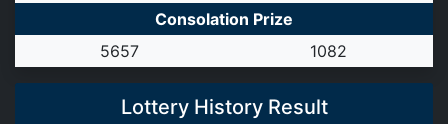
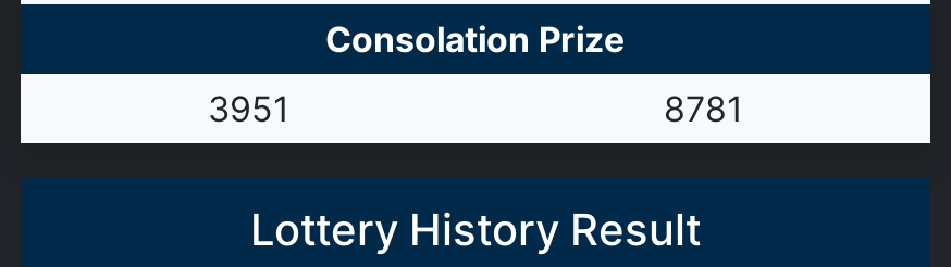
[100,41,139,61] 5657 -> [208,86,288,129] 3951
[310,41,347,61] 1082 -> [664,86,742,129] 8781

